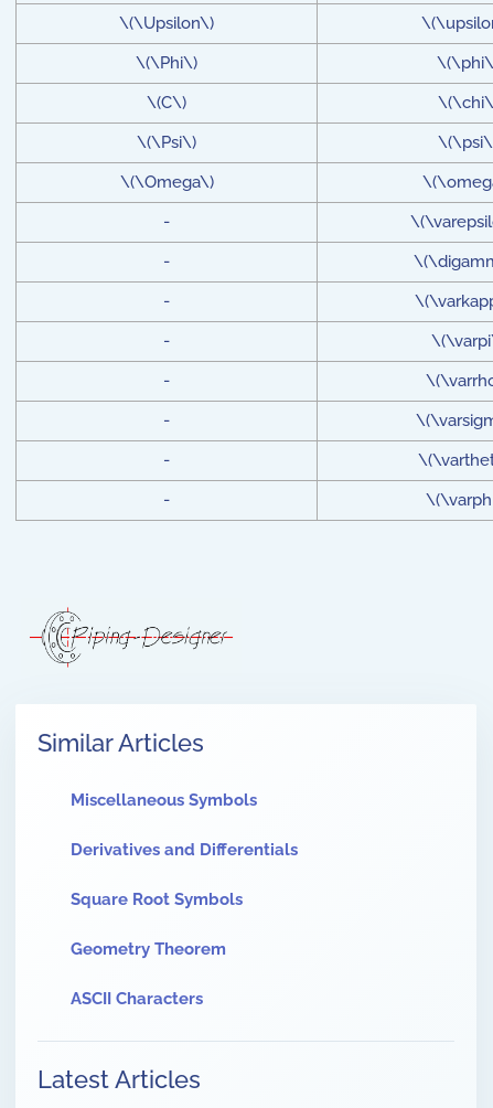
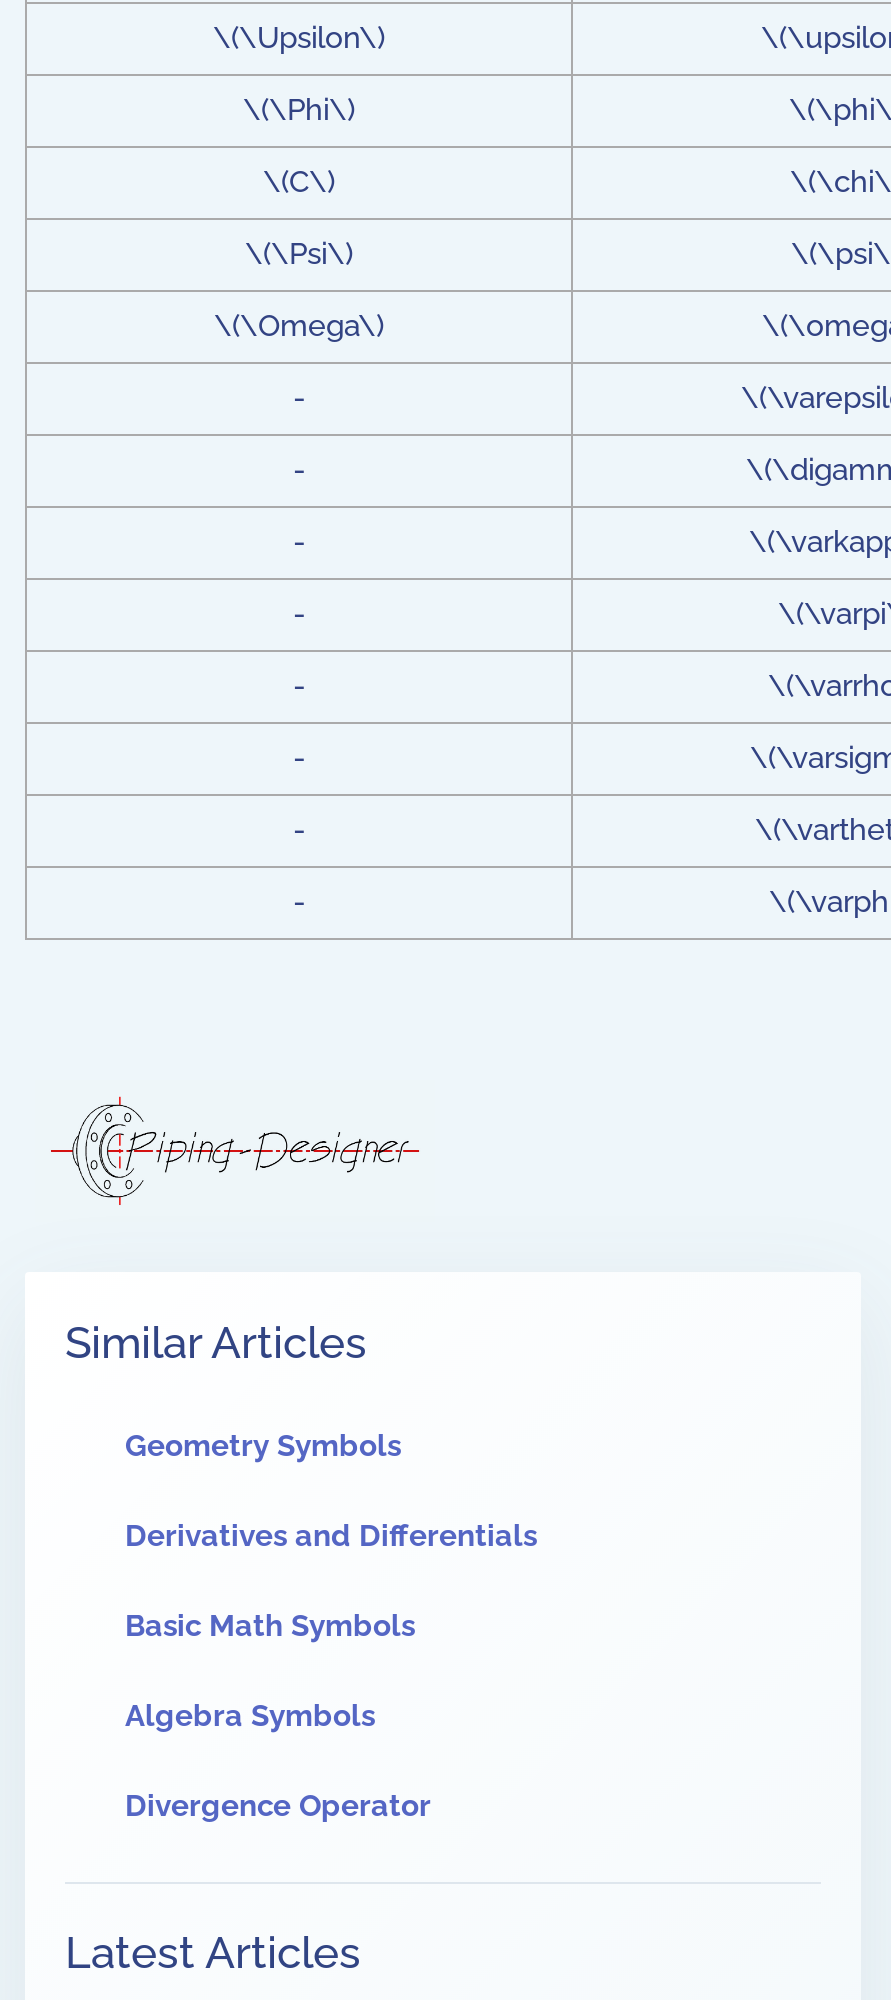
[71,790,257,810] Miscellaneous Symbols -> [125,1429,401,1465] Geometry Symbols
[71,890,243,910] Square Root Symbols -> [125,1609,415,1645] Basic Math Symbols
[71,939,226,959] Geometry Theorem -> [125,1699,375,1735] Algebra Symbols
[71,989,203,1009] ASCII Characters -> [125,1789,431,1825] Divergence Operator

